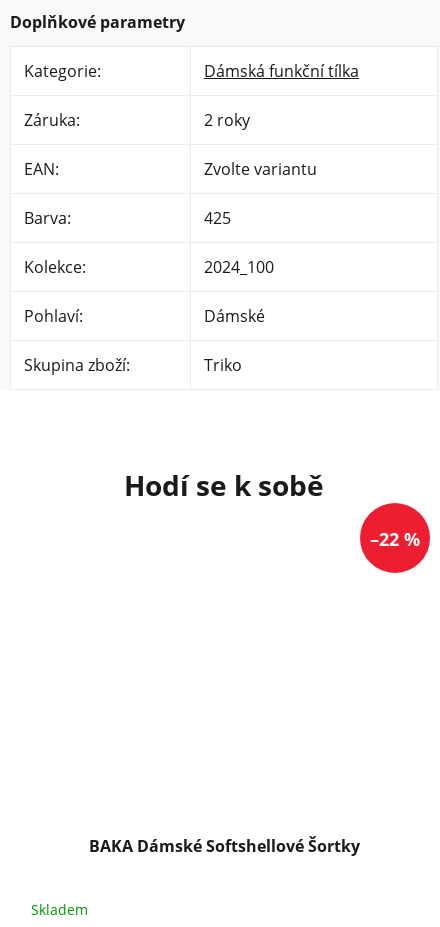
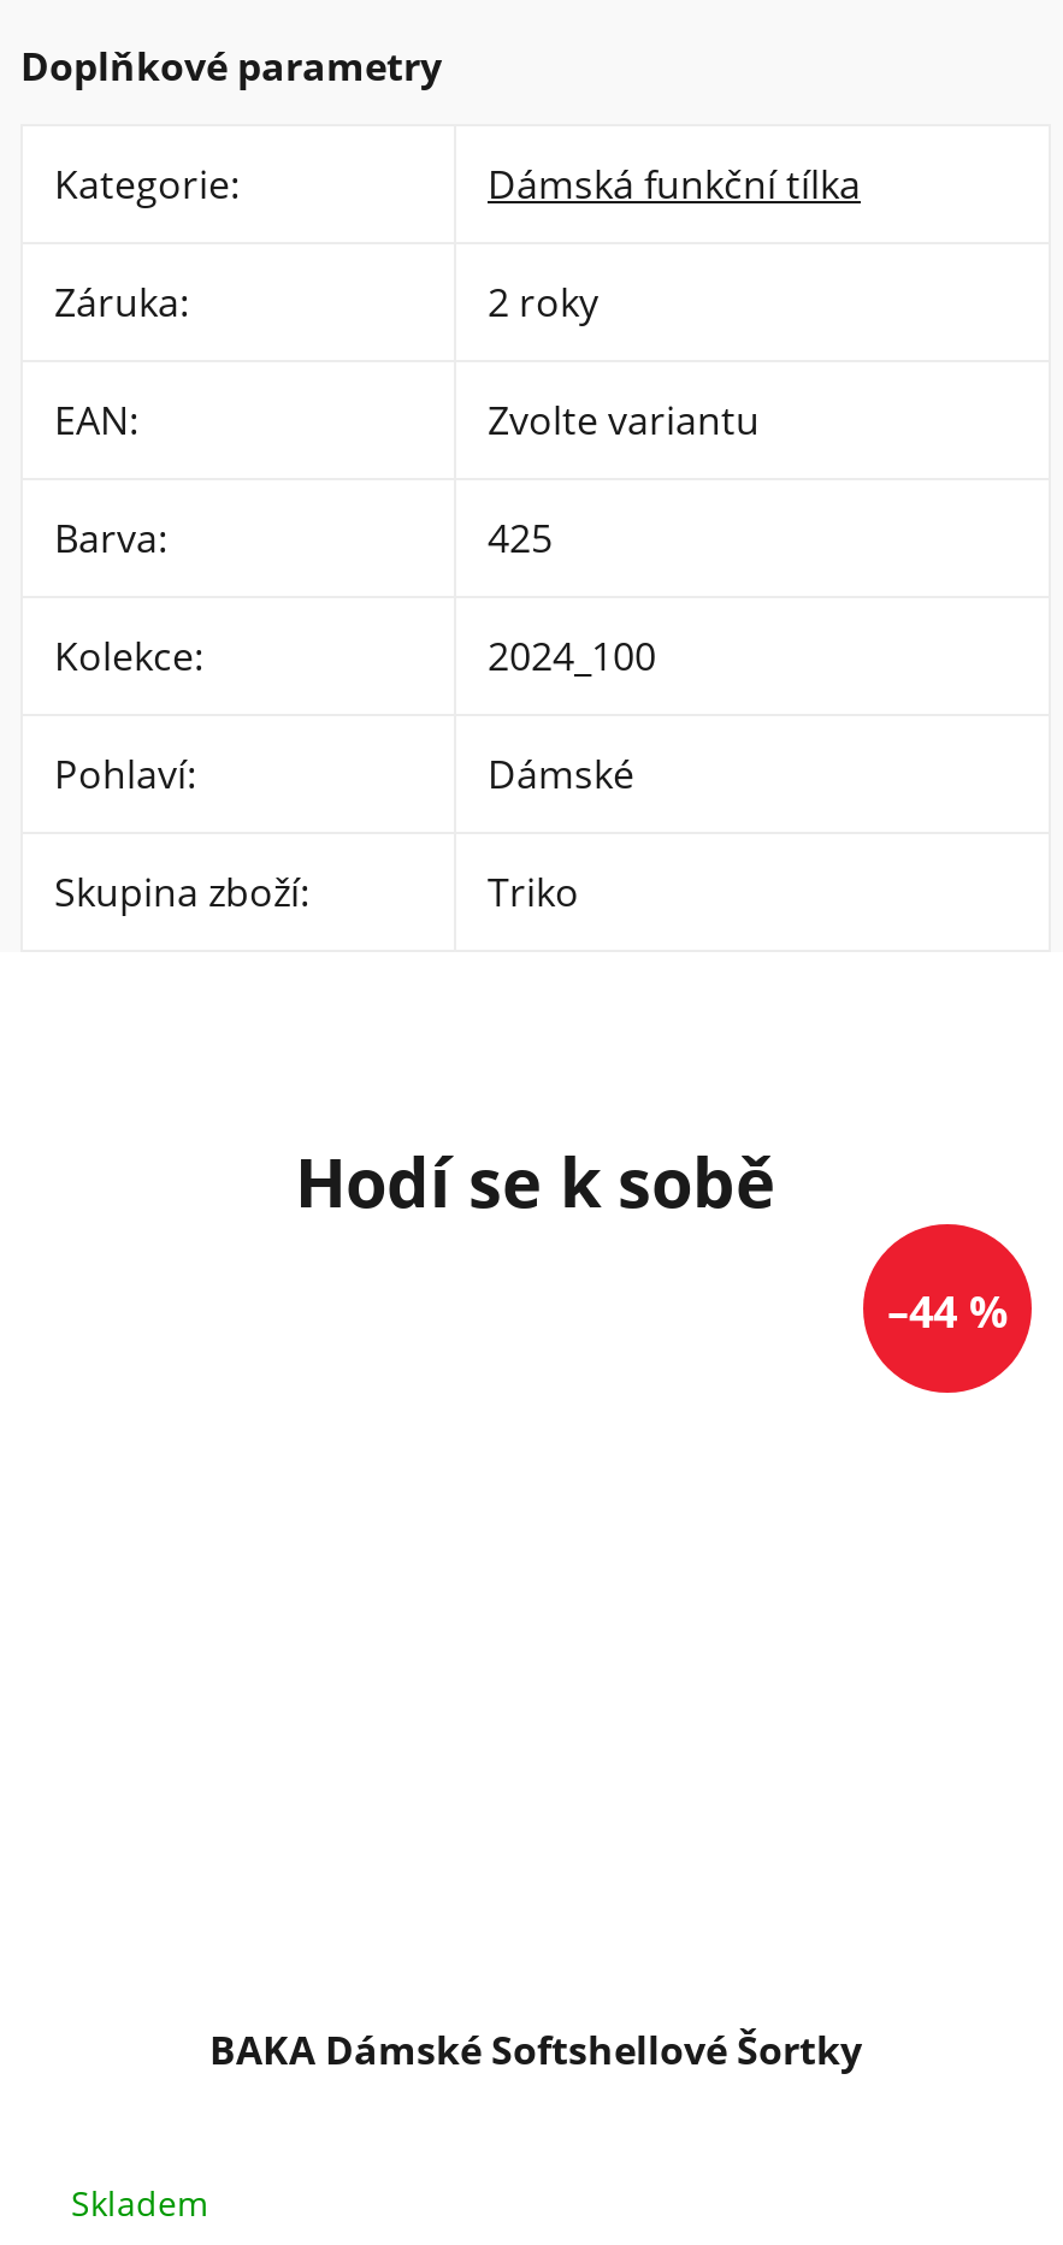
[370,527,420,551] –22 % -> [887,1283,1008,1341] –44 %

